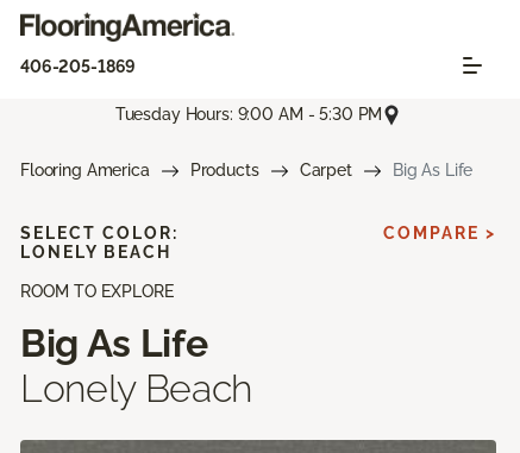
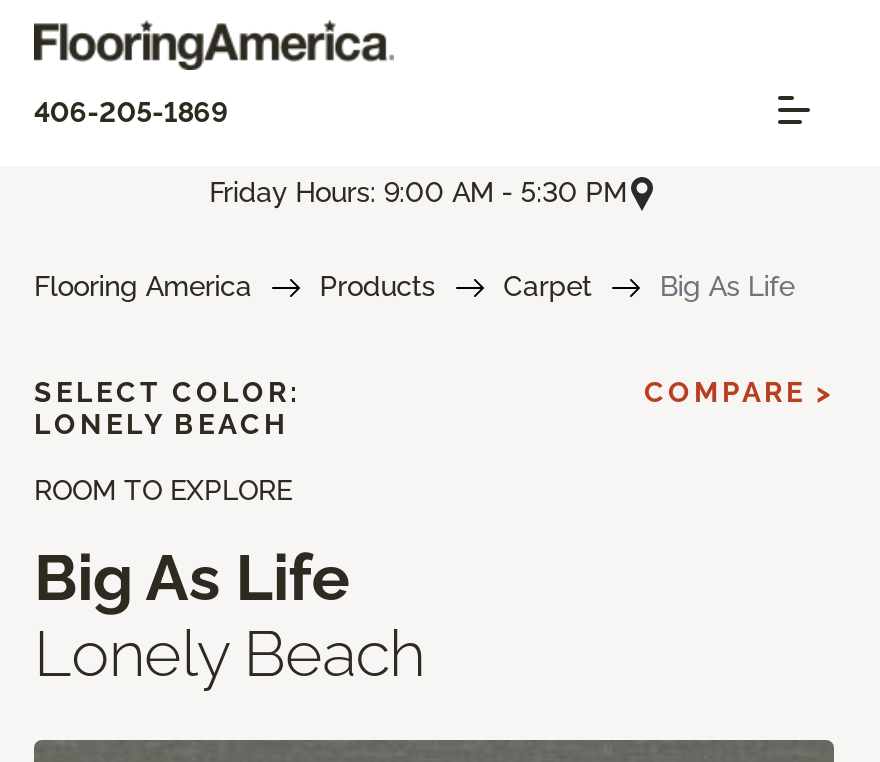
[115,105,382,124] Tuesday Hours: 9:00 AM - 5:30 PM -> [209,176,627,208] Friday Hours: 9:00 AM - 5:30 PM

